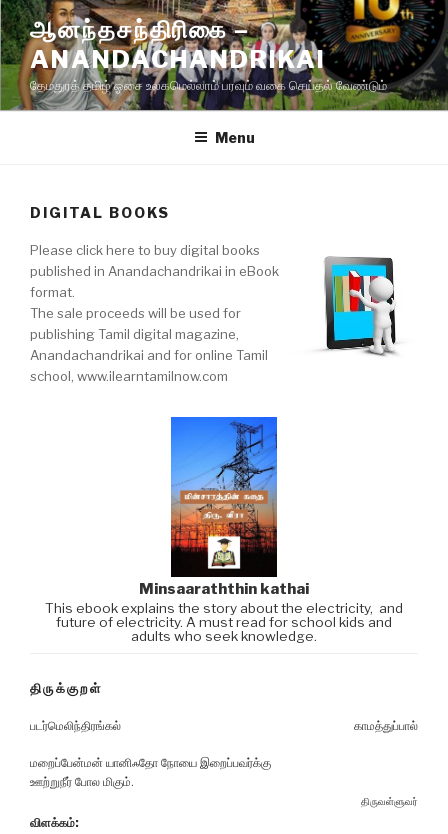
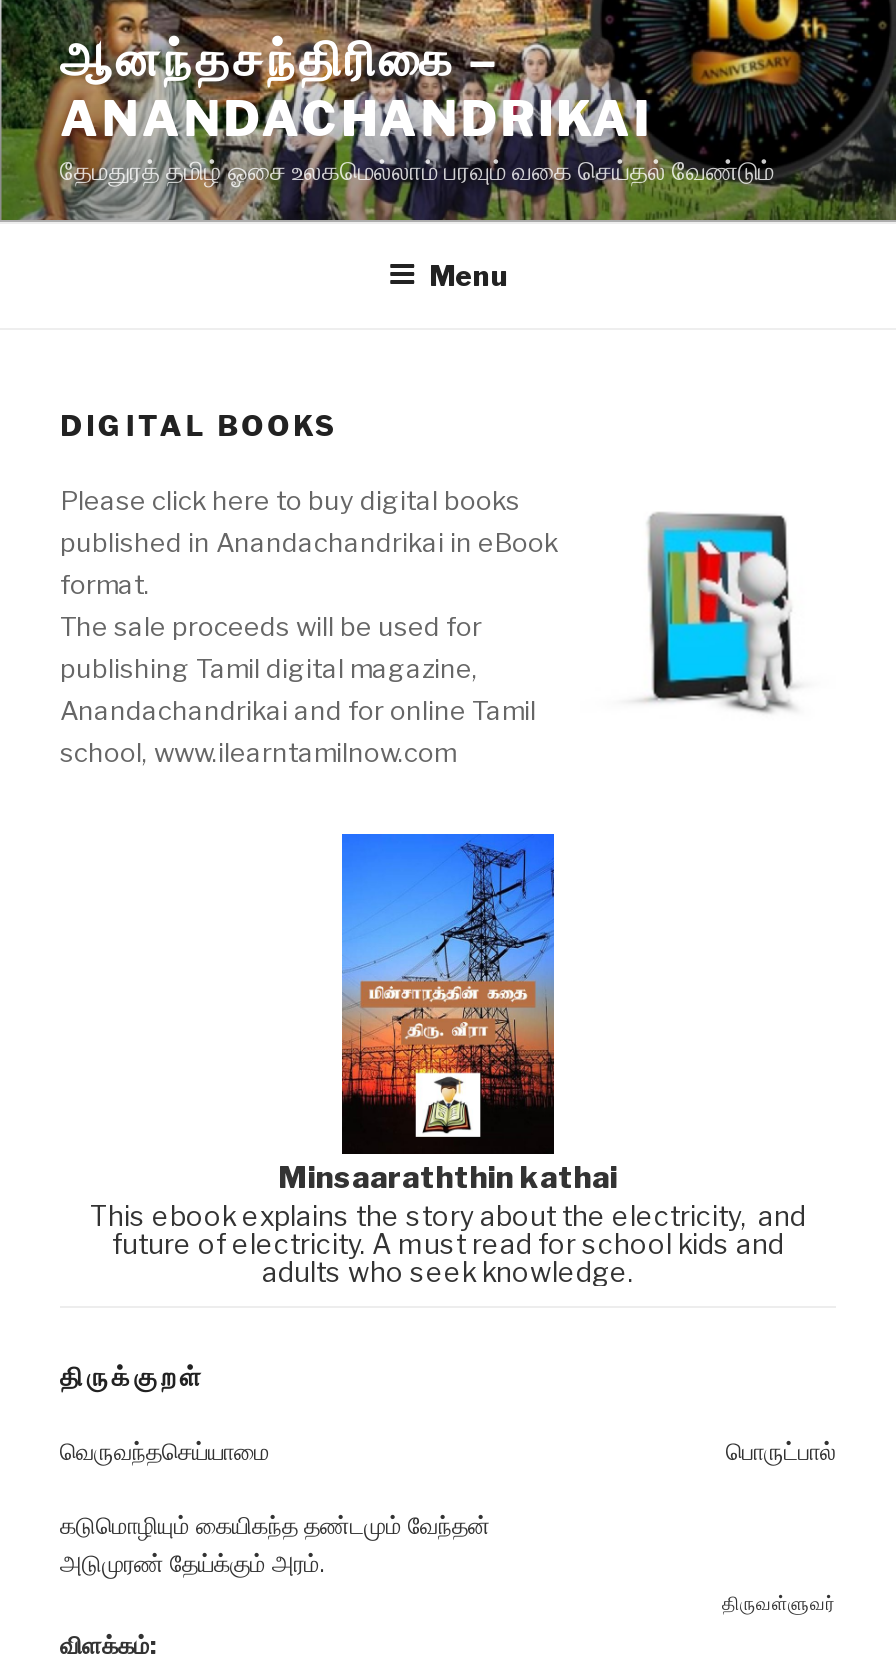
[30,718,418,733] படர்மெலிந்திரங்கல் | காமத்துப்பால் -> [60,1436,836,1466] வெருவந்தசெய்யாமை | பொருட்பால்
[30,755,271,789] மறைப்பேன்மன் யானிஃதோ நோயை இறைப்பவர்க்கு | ஊற்றுநீர் போல மிகும். -> [60,1510,490,1578] கடுமொழியும் கையிகந்த தண்டமும் வேந்தன் | அடுமுரண் தேய்க்கும் அரம்.

